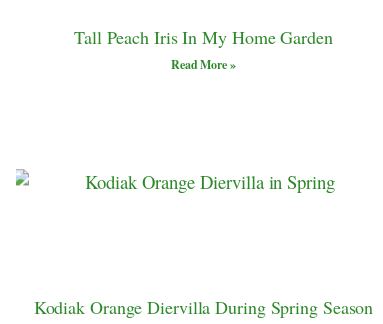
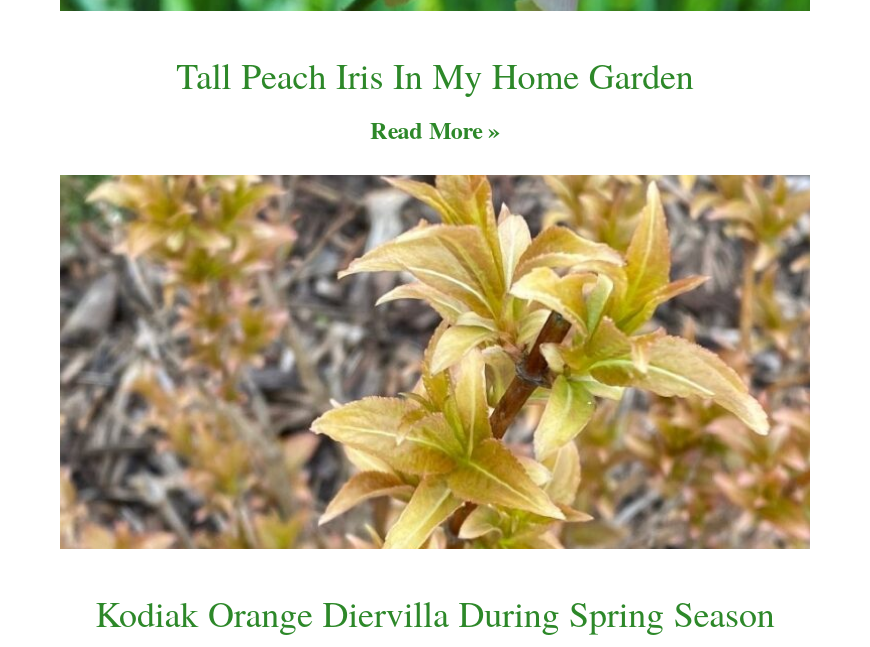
none -> [58,172,812,552] [image]

